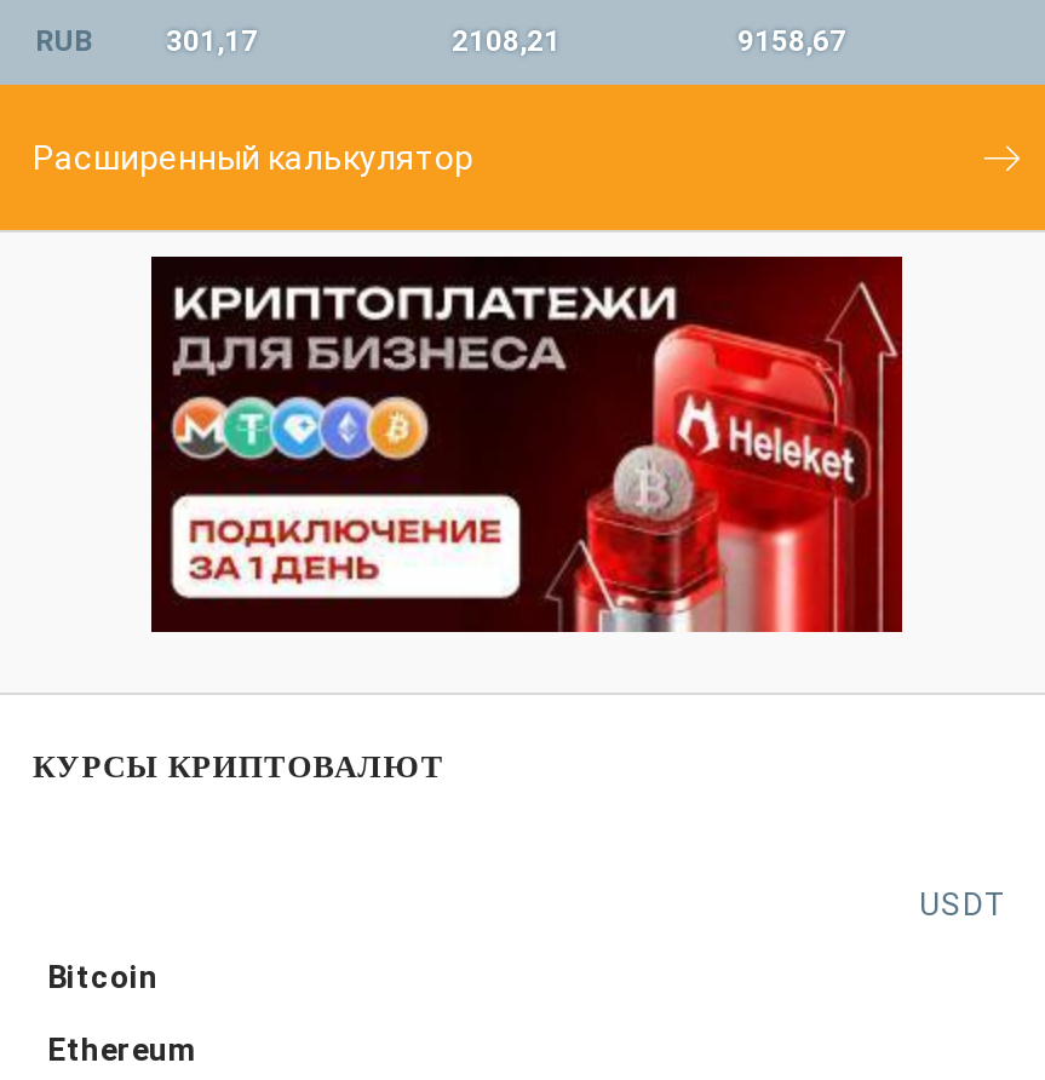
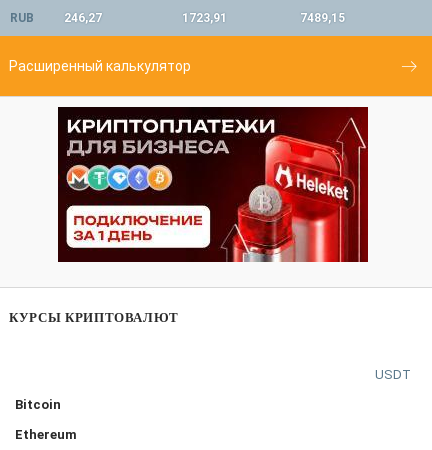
[166,25,258,59] 301,17 -> [64,11,102,25] 246,27
[452,25,561,59] 2108,21 -> [182,11,227,25] 1723,91
[737,25,846,59] 9158,67 -> [300,11,345,25] 7489,15

